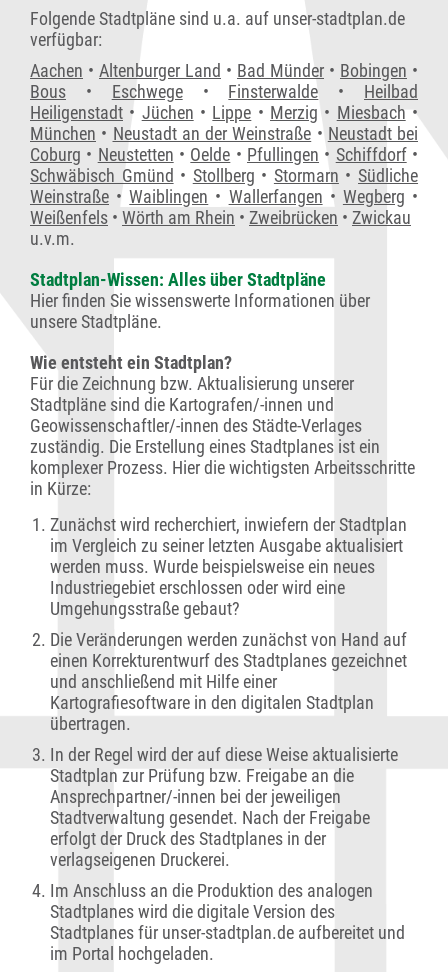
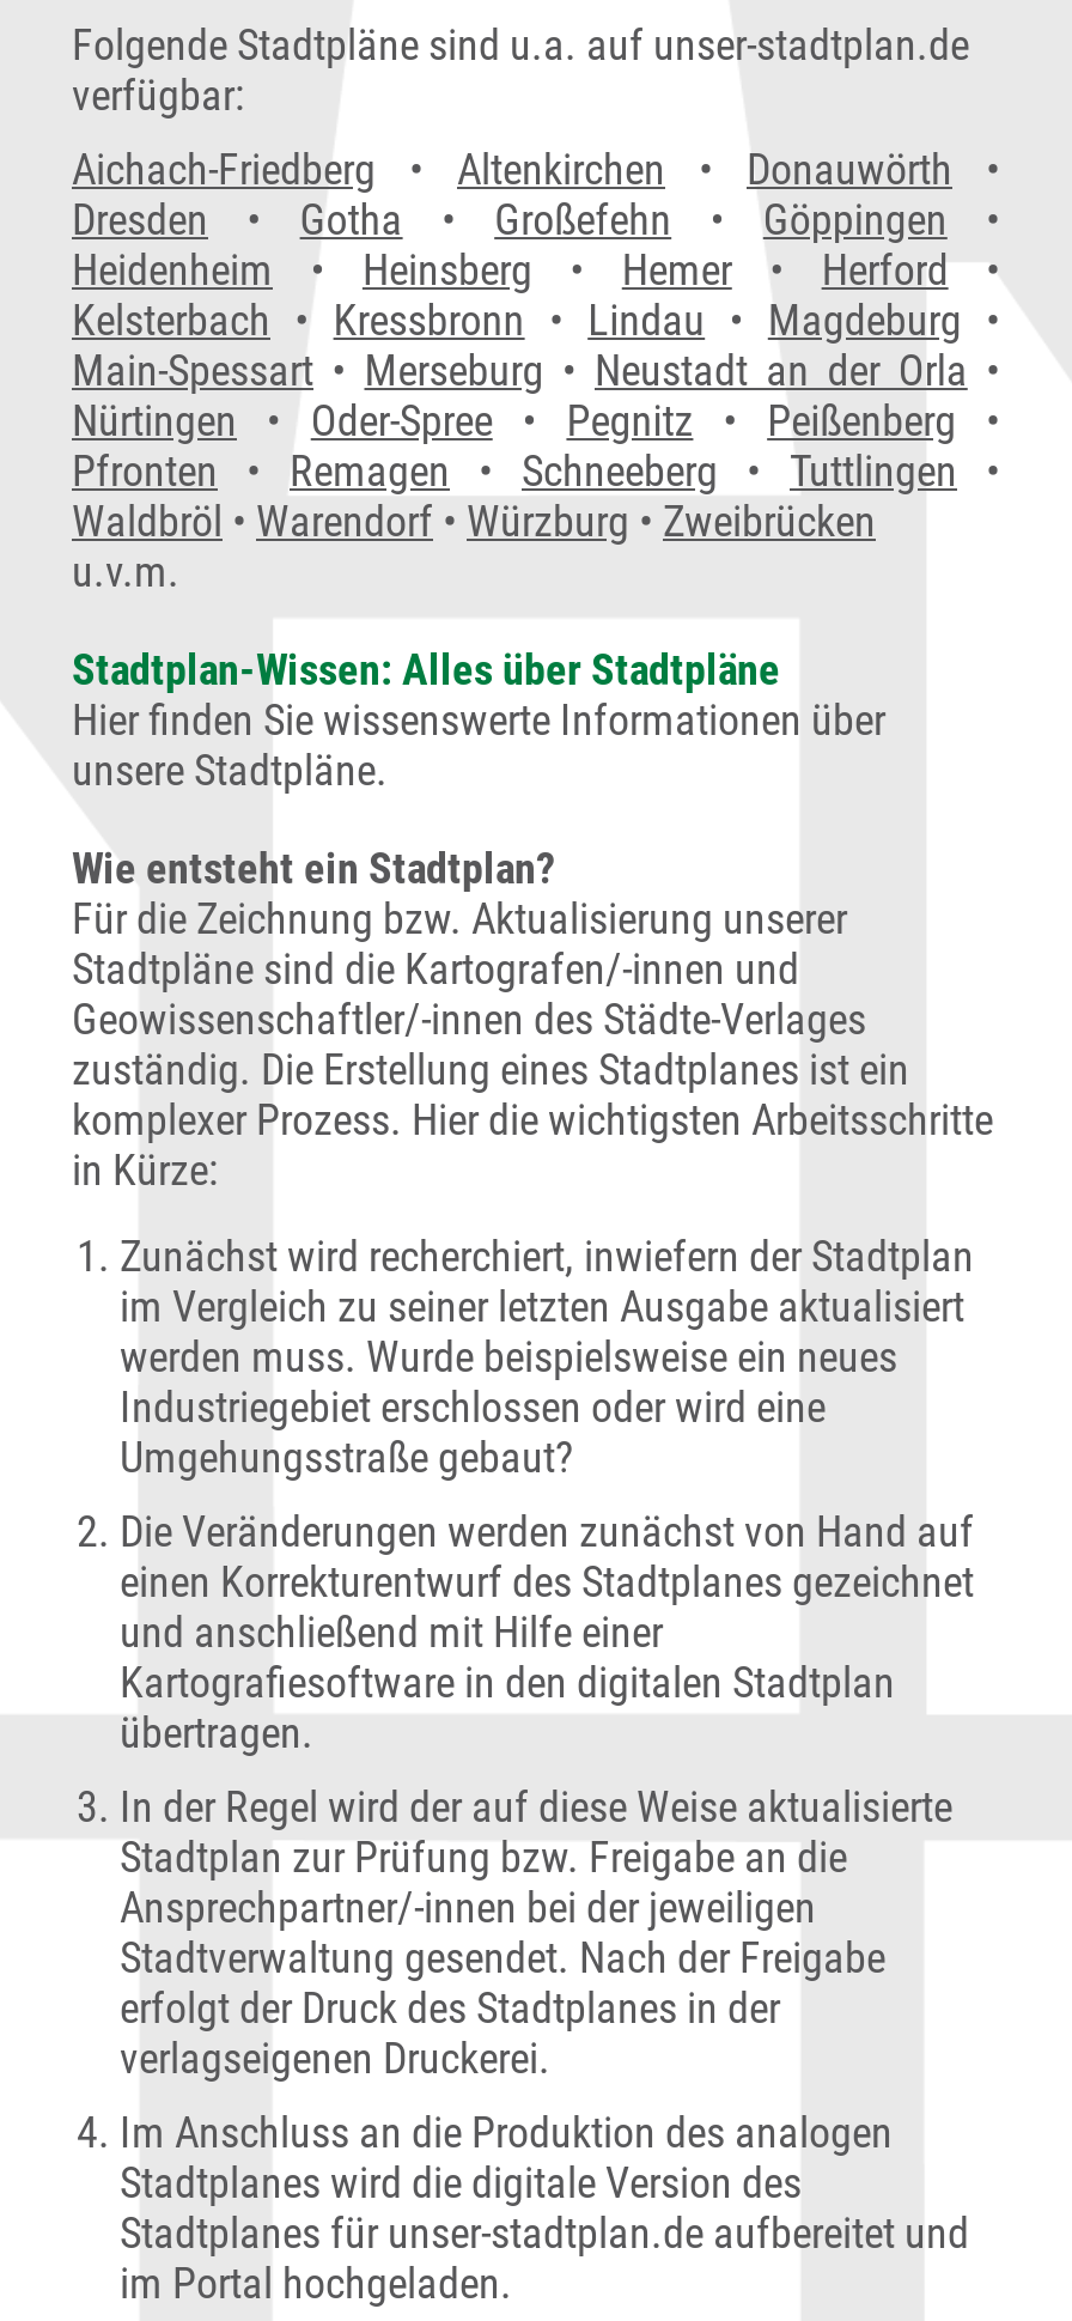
[30,60,418,228] Aachen • Altenburger Land • Bad Münder • Bobingen • | Bous • Eschwege • Finsterwalde • Heilbad | Heiligenstadt • Jüchen • Lippe • Merzig • Miesbach • | München • Neustadt an der Weinstraße• Neustadt bei | Coburg • Neustetten • Oelde • Pfullingen • Schiffdorf • | Schwäbisch Gmünd • Stollberg • Stormarn • Südliche | Weinstraße • Waiblingen • Wallerfangen • Wegberg • | Weißenfels • Wörth am Rhein • Zweibrücken • Zwickau -> [72,144,1000,546] Aichach-Friedberg • Altenkirchen • Donauwörth • | Dresden • Gotha • Großefehn • Göppingen • | Heidenheim • Heinsberg • Hemer • Herford • | Kelsterbach • Kressbronn • Lindau • Magdeburg • | Main-Spessart • Merseburg • Neustadt an der Orla • | Nürtingen • Oder-Spree • Pegnitz • Peißenberg • | Pfronten • Remagen • Schneeberg • Tuttlingen • | Waldbröl • Warendorf • Würzburg • Zweibrücken

